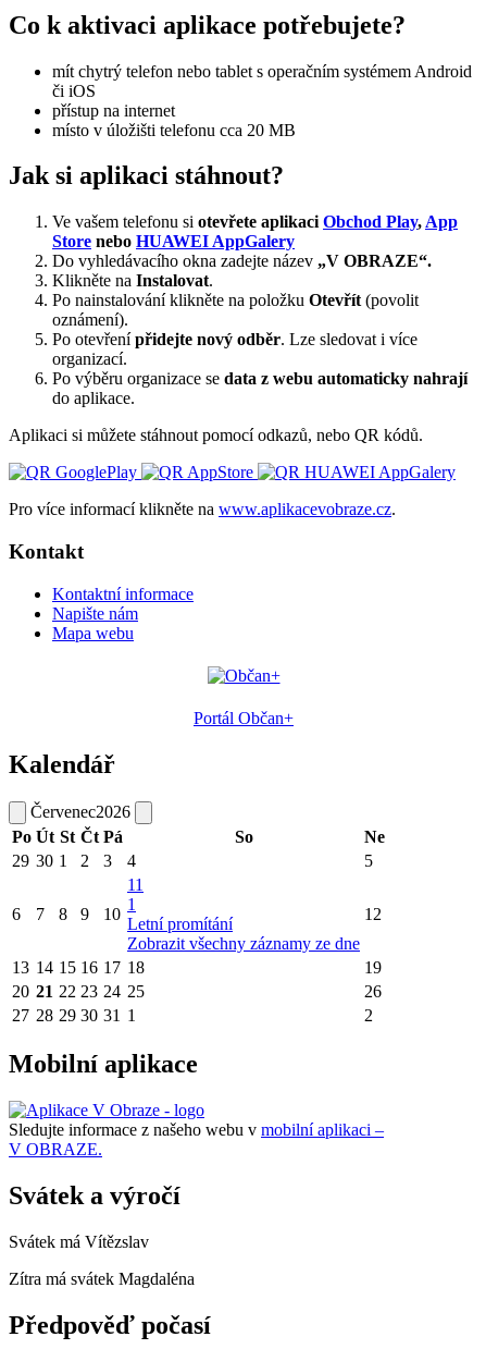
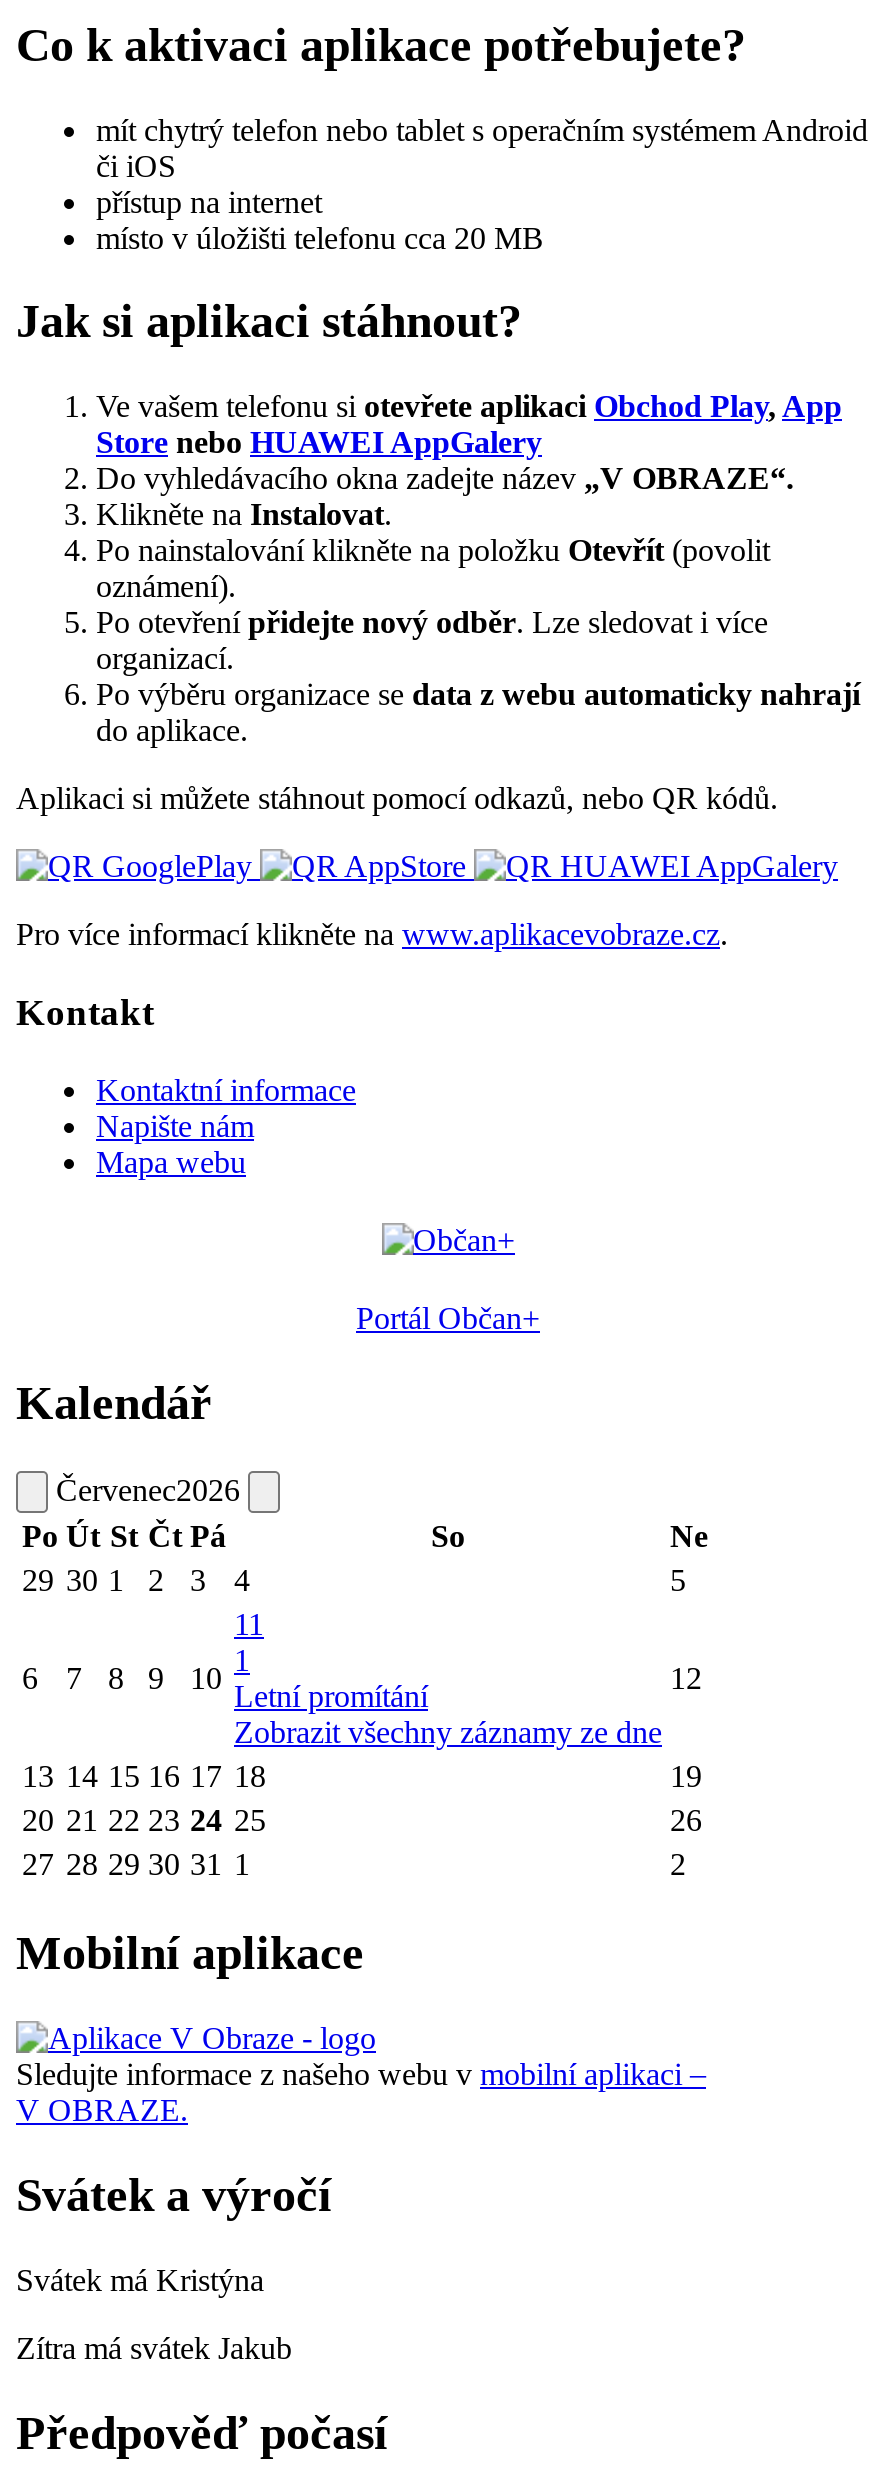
[9,1233,149,1251] Svátek má Vítězslav -> [16,2263,264,2297] Svátek má Kristýna
[9,1270,195,1288] Zítra má svátek Magdaléna -> [16,2331,292,2365] Zítra má svátek Jakub

